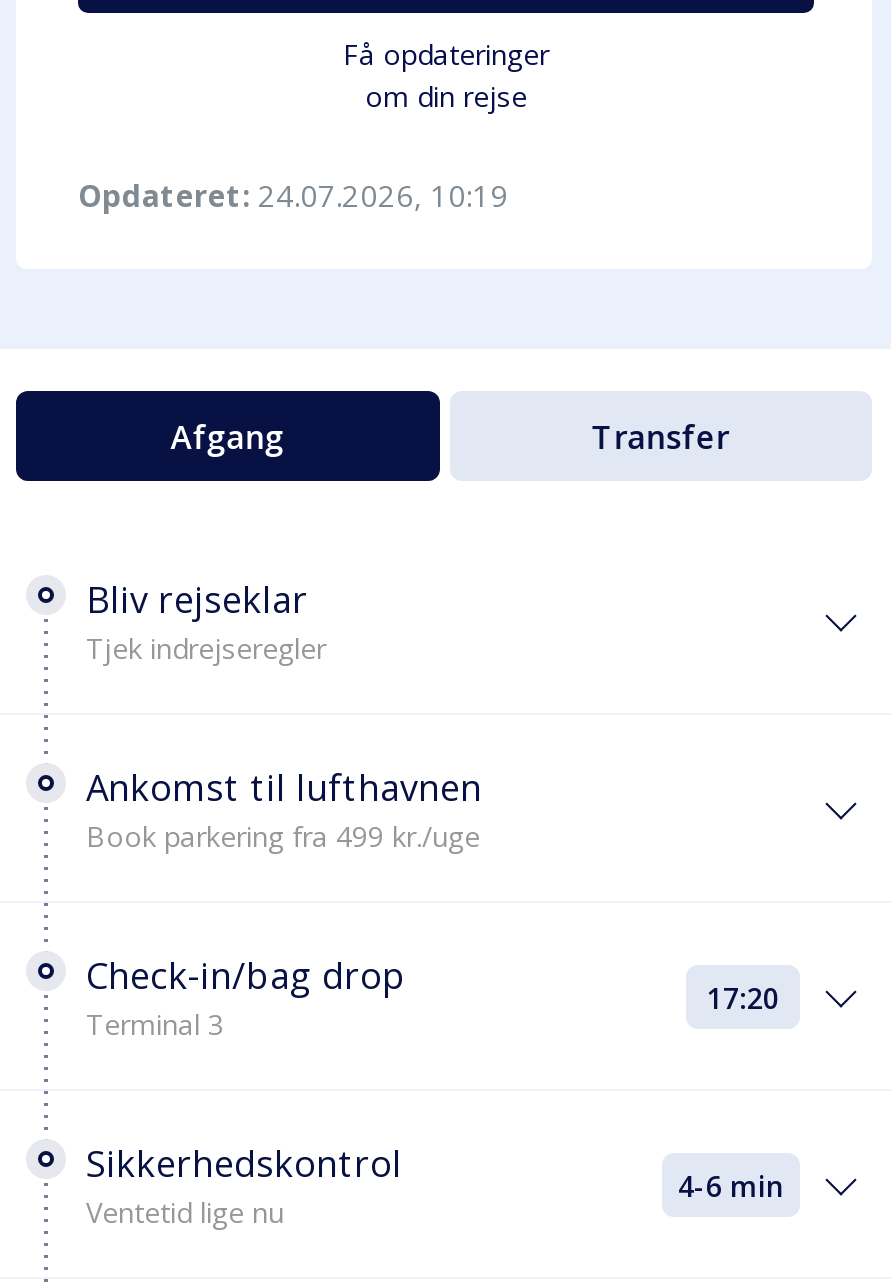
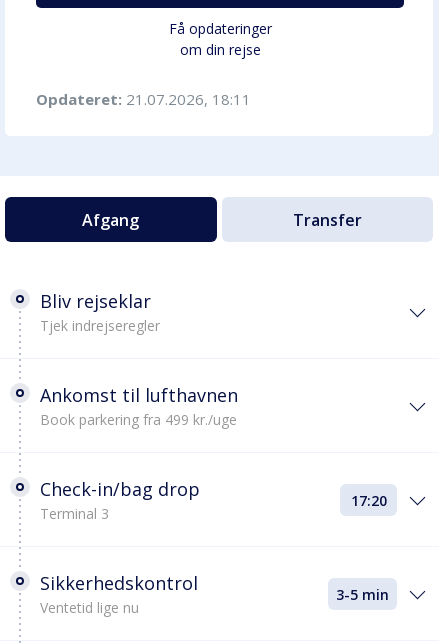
[78,175,508,215] Opdateret: 24.07.2026, 10:19 -> [36,89,251,109] Opdateret: 21.07.2026, 18:11
[678,1167,784,1205] 4-6 min -> [336,585,389,604] 3-5 min

